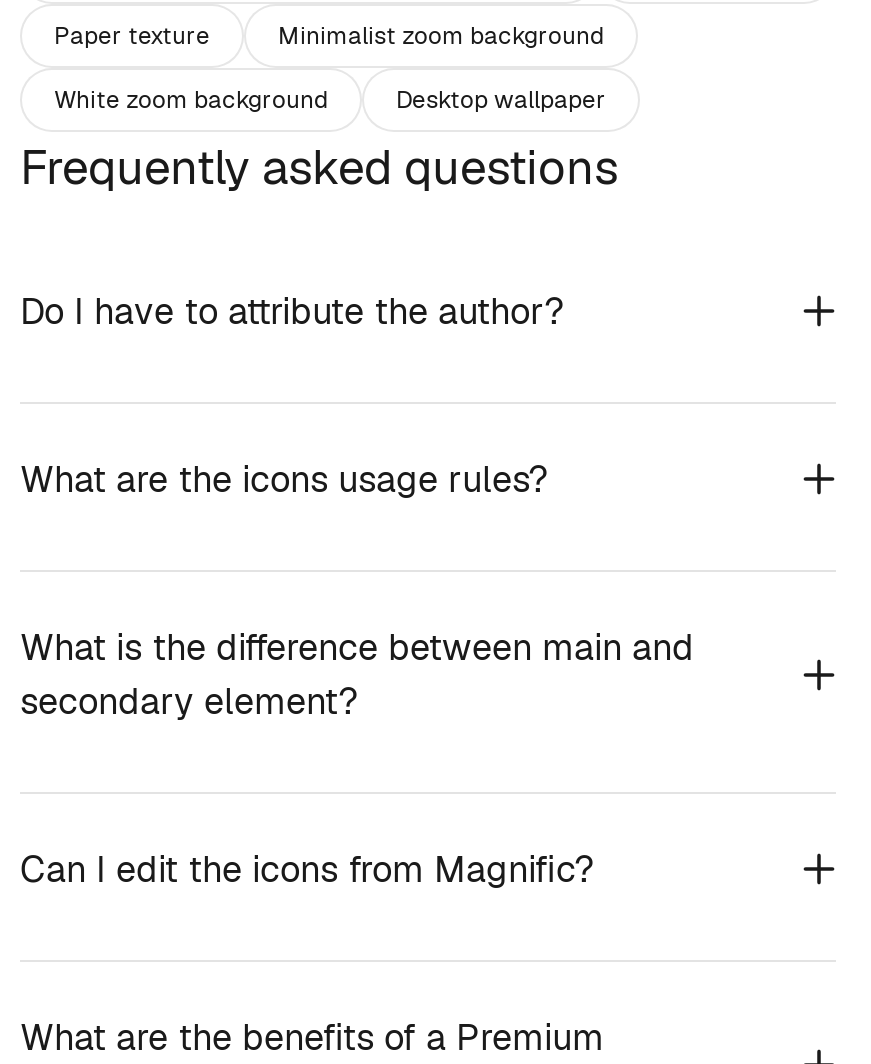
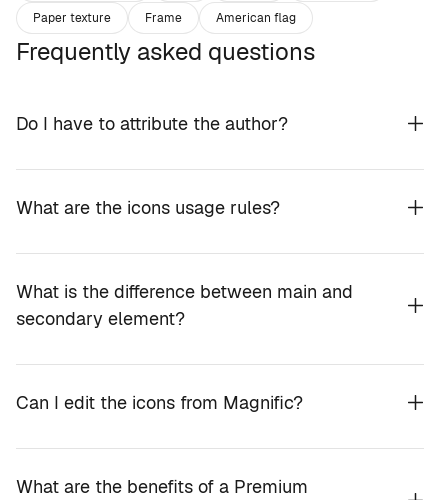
[54,19,606,115] Minimalist zoom background | White zoom background | Desktop wallpaper -> [145,9,296,25] Frame | American flag

